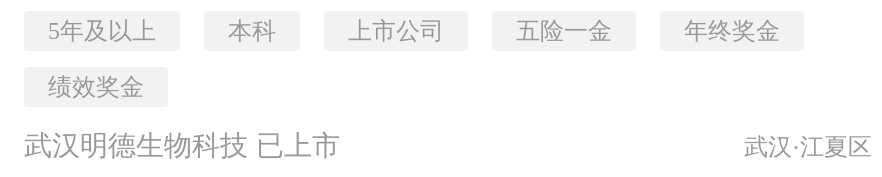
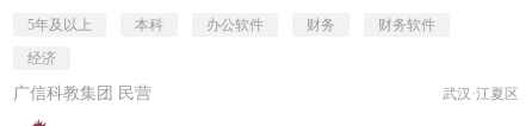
[348,17,780,45] 上市公司 | 五险一金 | 年终奖金 -> [206,17,435,33] 办公软件 | 财务 | 财务软件
[48,73,144,101] 绩效奖金 -> [27,50,56,67] 经济
[24,131,340,161] 武汉明德生物科技 已上市 -> [13,84,151,102] 广信科教集团 民营

